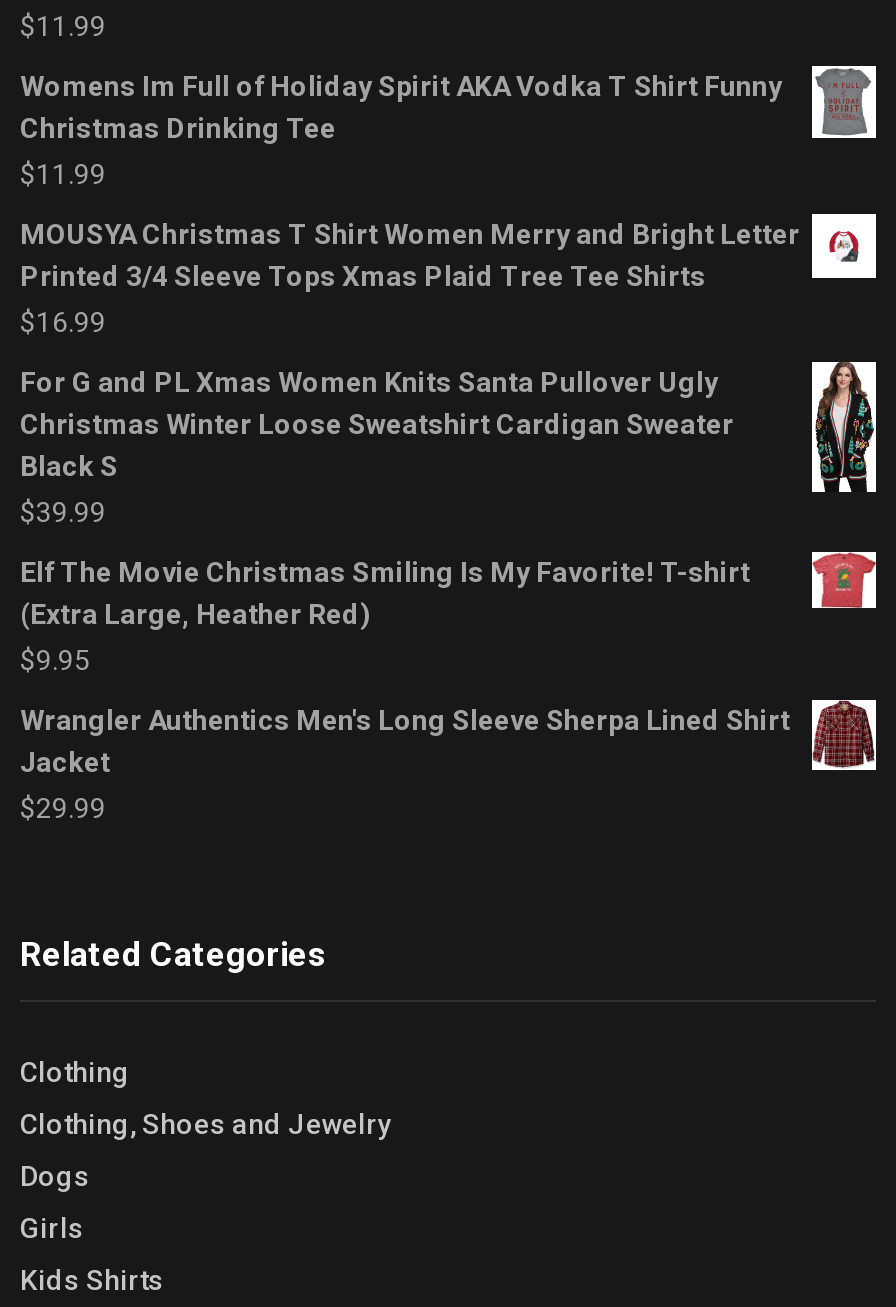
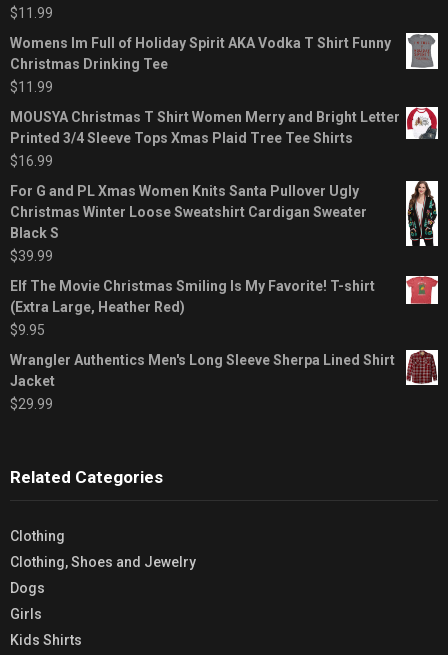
[812,214,876,280] [image] -> [406,107,438,140] [image]

